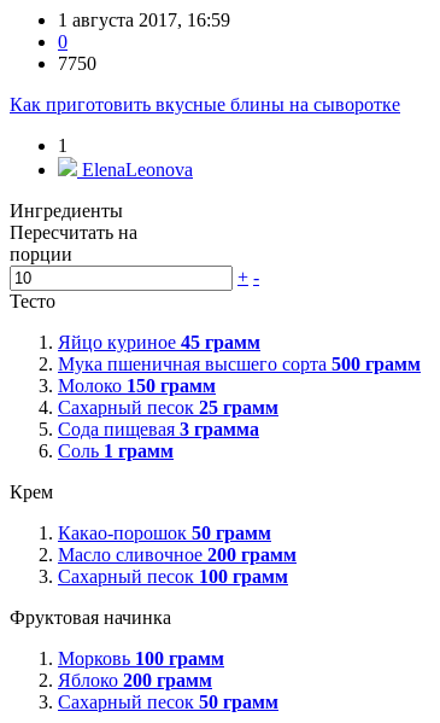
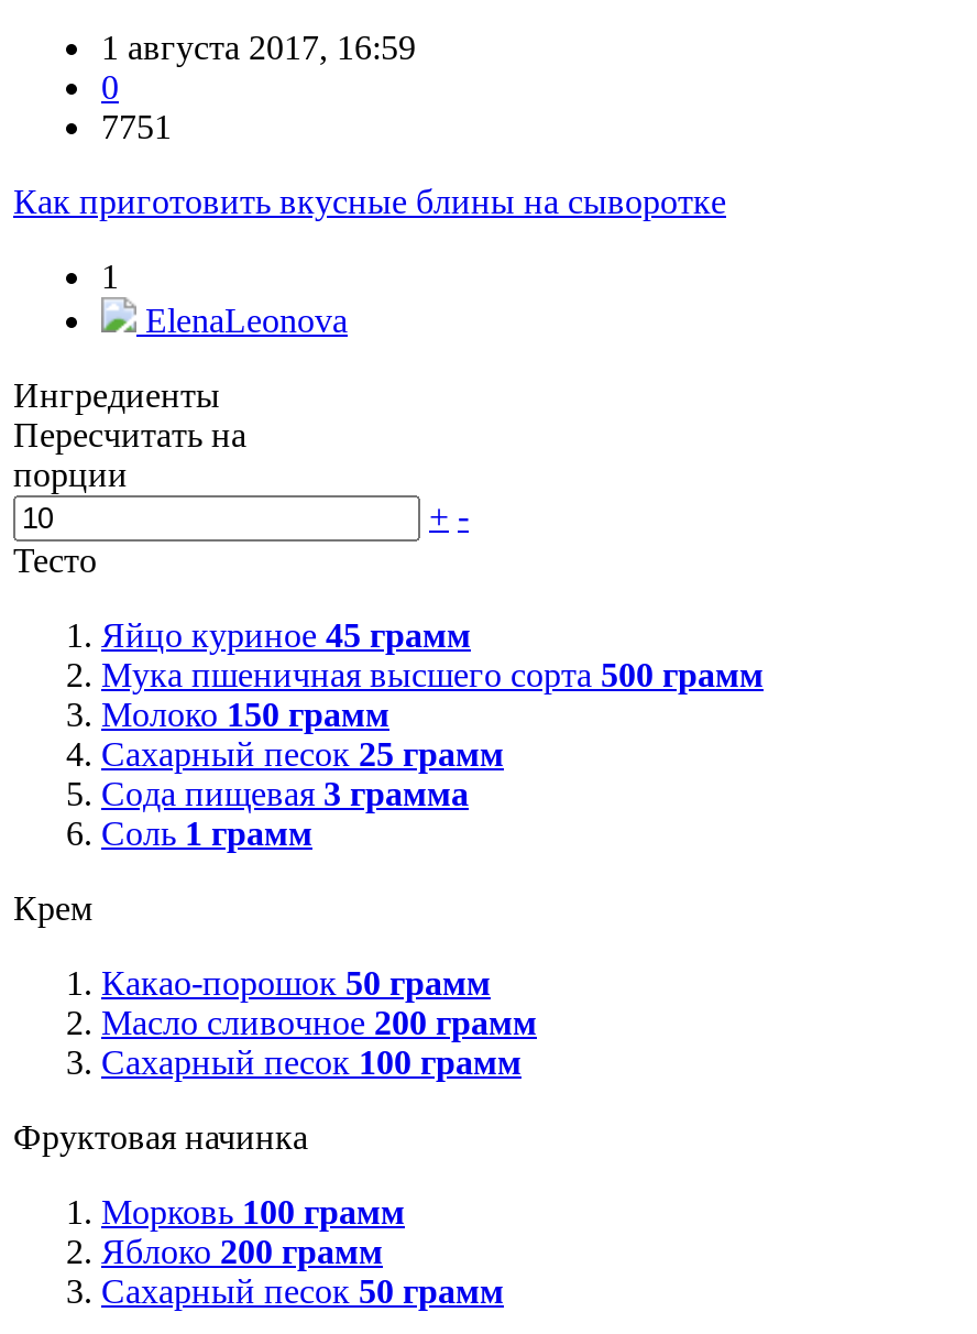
[58,53,96,74] 7750 -> [101,108,172,146] 7751

